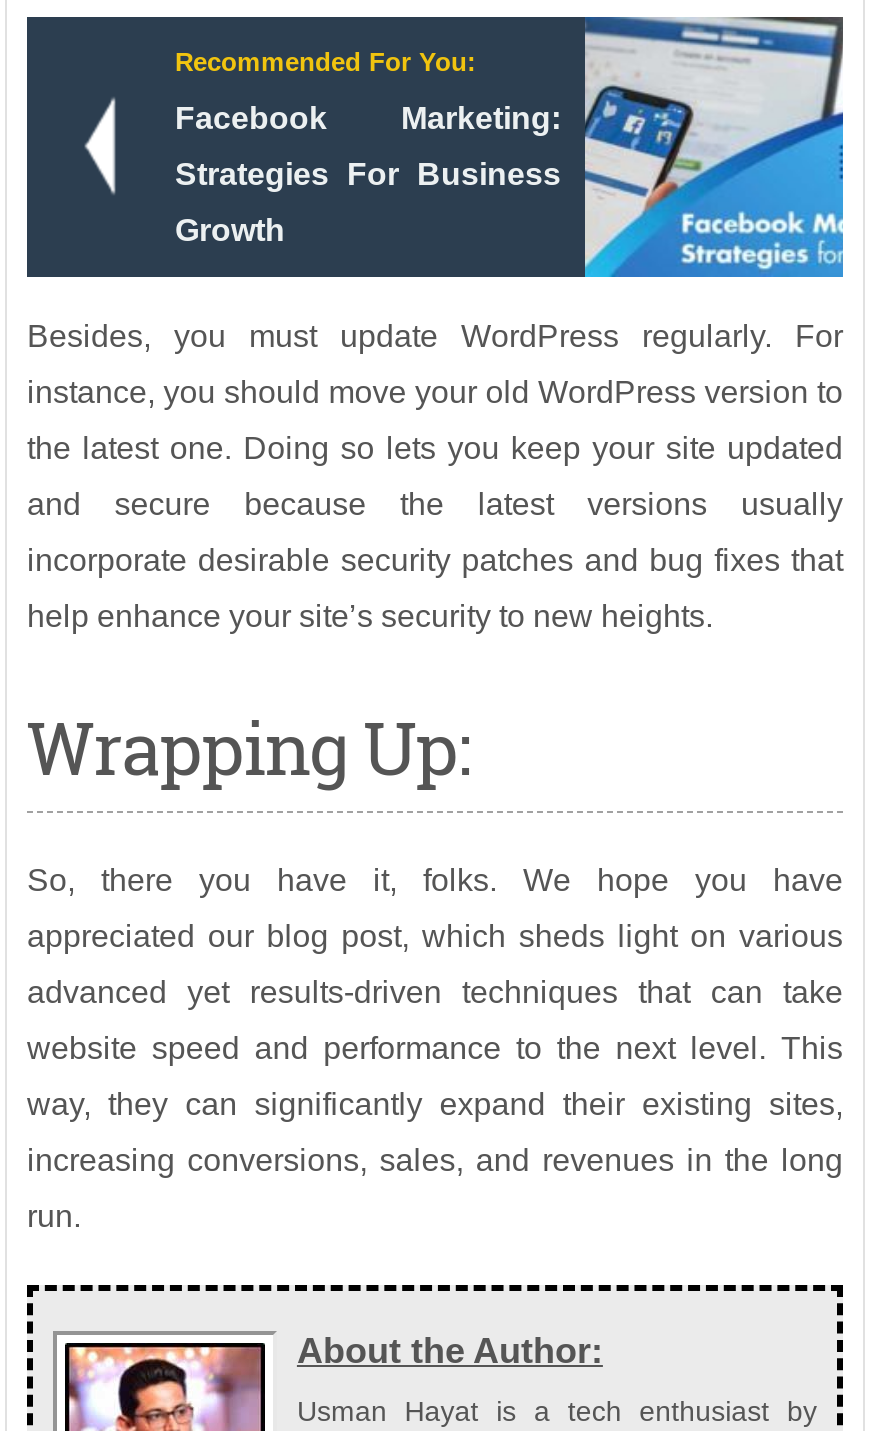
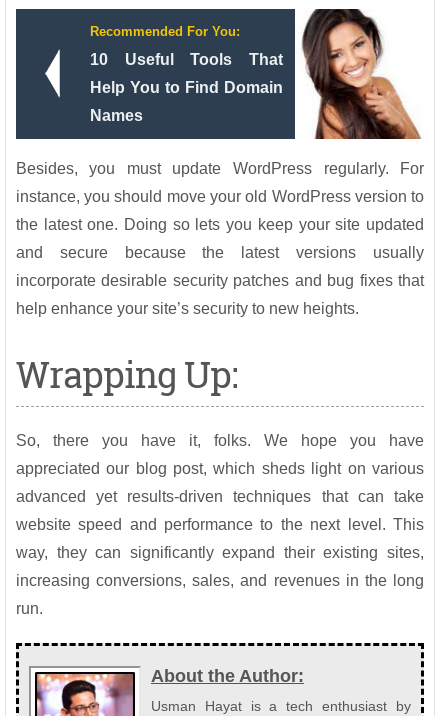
[175,15,845,279] [image] | Facebook Marketing: -> [90,8,424,140] [image] | 10 Useful Tools That
[175,157,561,191] Strategies For Business -> [90,79,283,96] Help You to Find Domain
[175,213,285,247] Growth -> [90,107,143,124] Names

